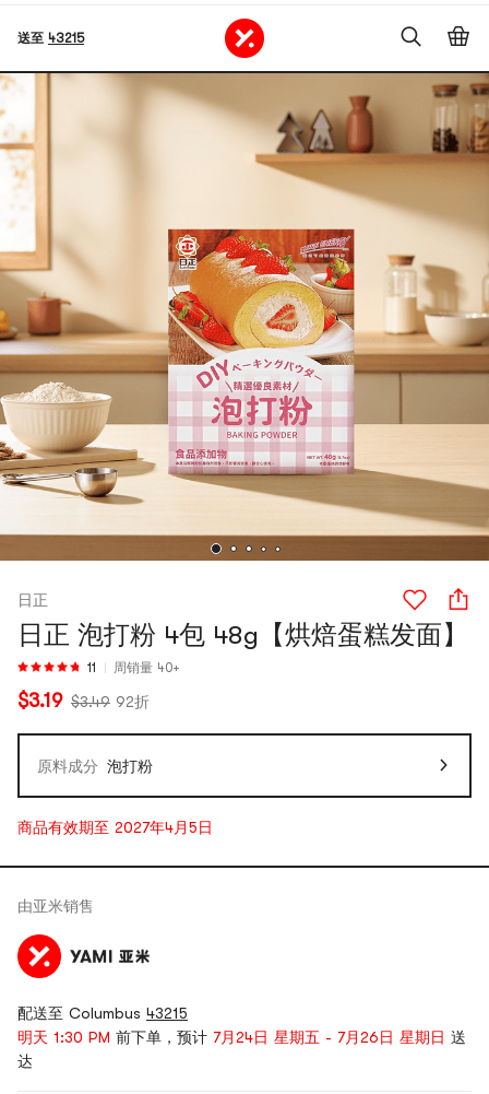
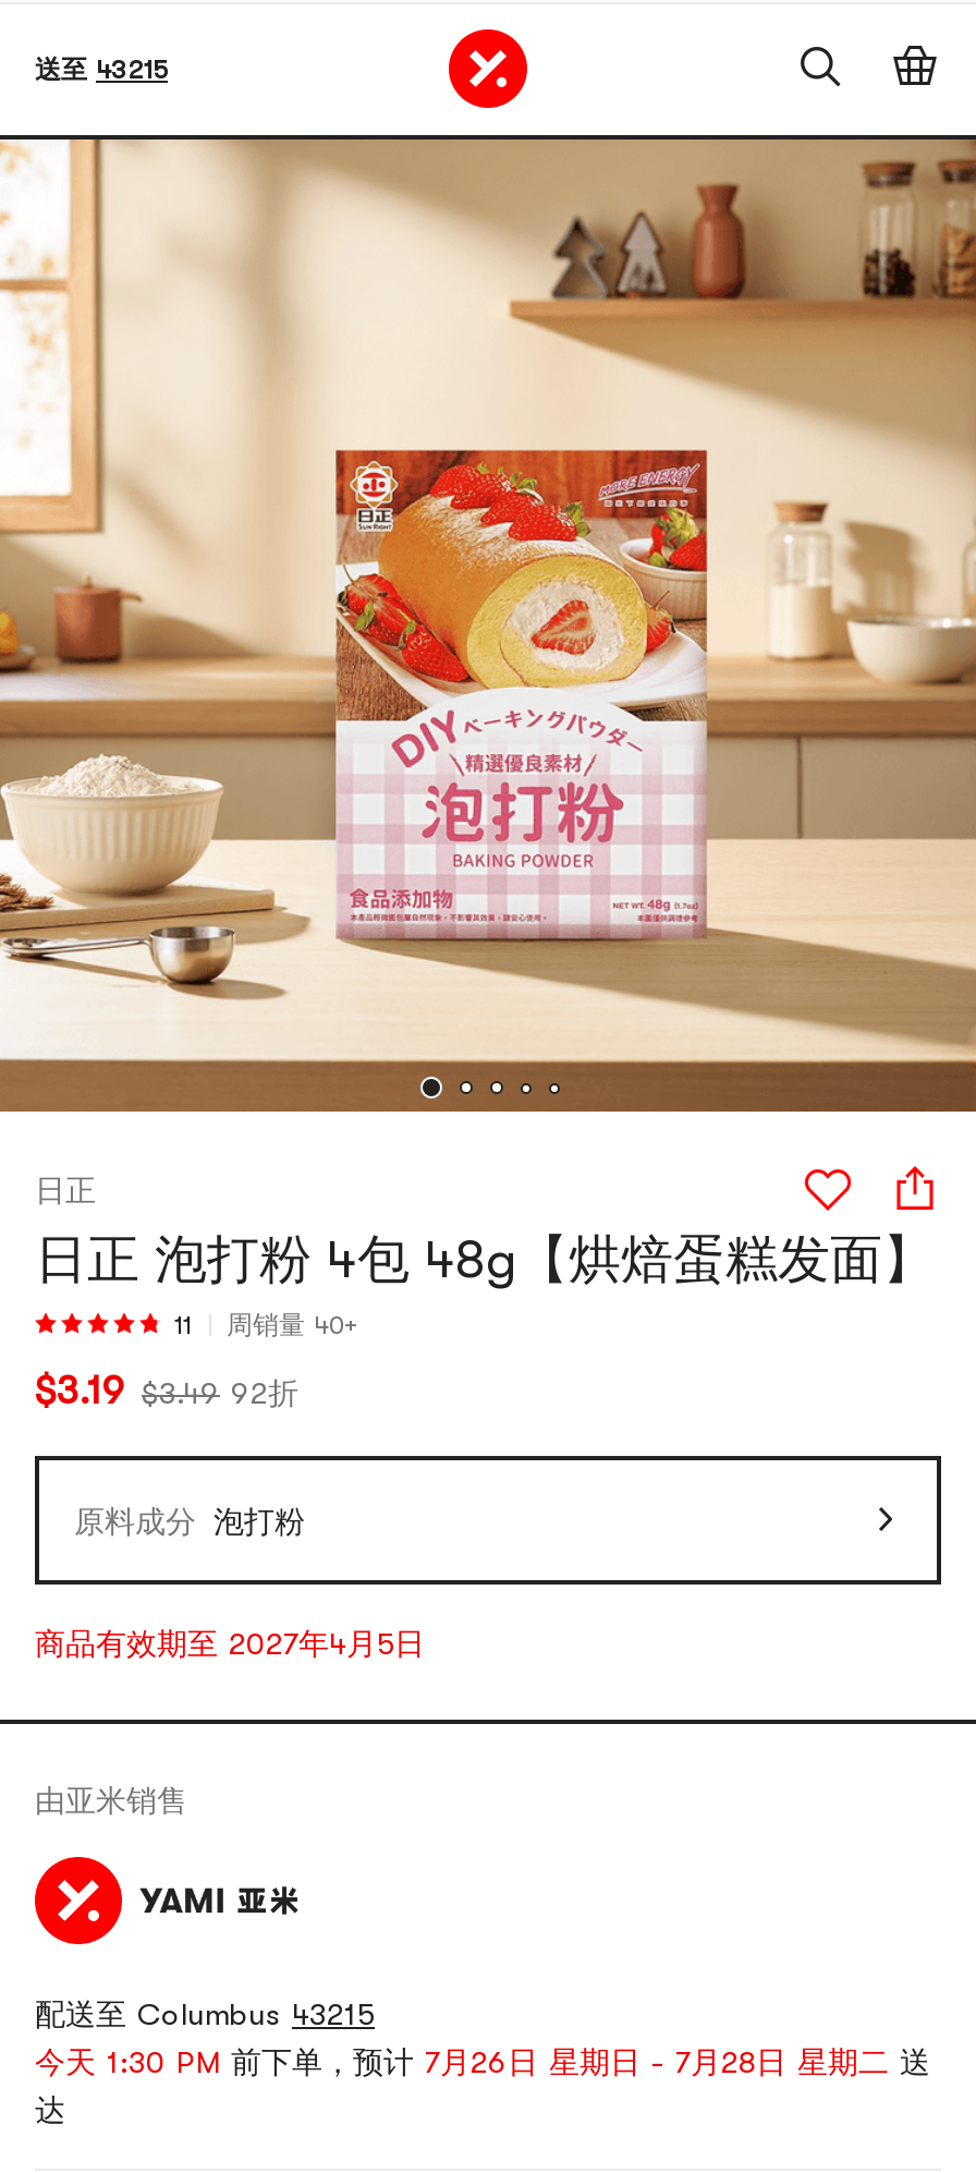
[17,1028,466,1046] 明天 1:30 PM前下单，预计7月24日 星期五 - 7月26日 星期日送 -> [35,2044,930,2079] 今天 1:30 PM前下单，预计7月26日 星期日 - 7月28日 星期二送

